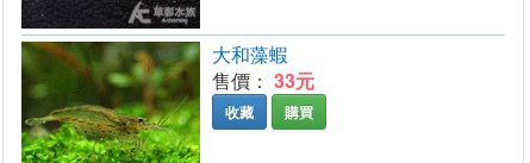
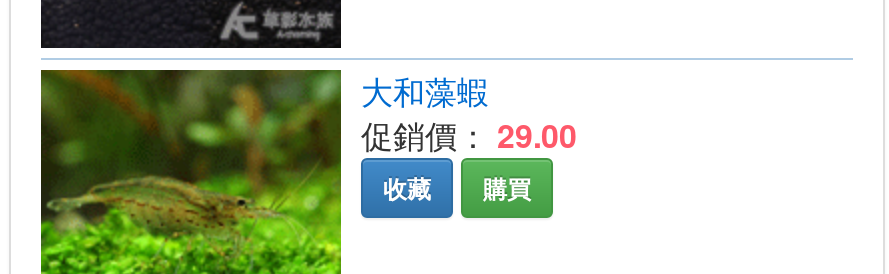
[212,67,314,94] 售價：33元 -> [361,112,577,158] 促銷價：29.00

